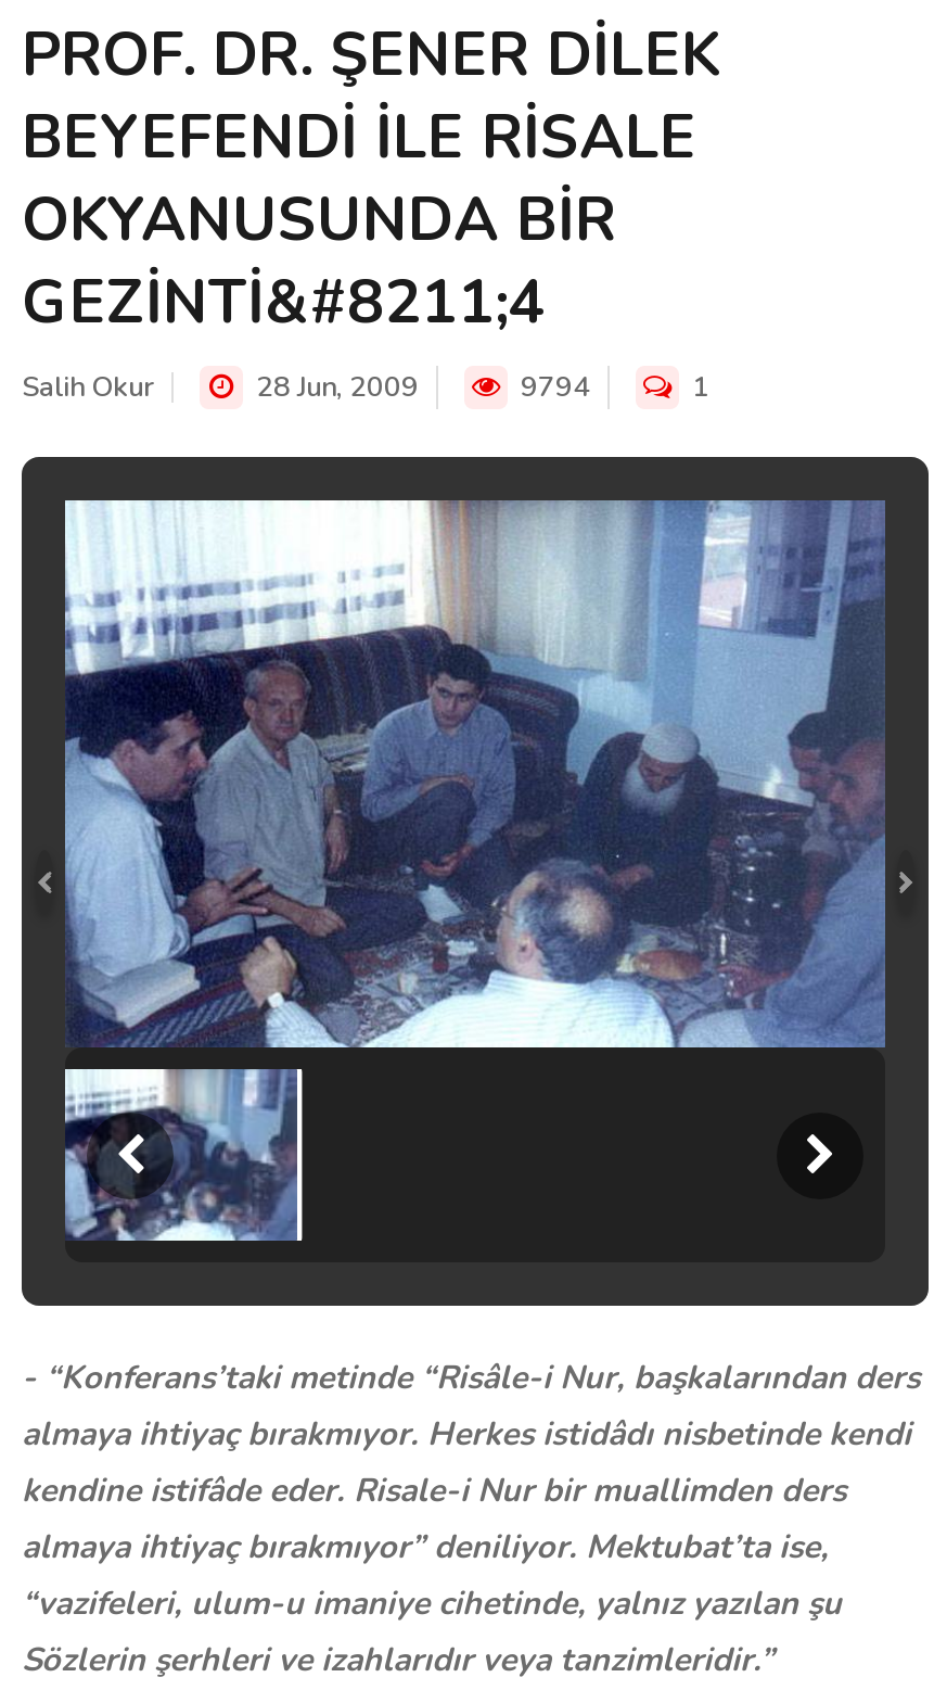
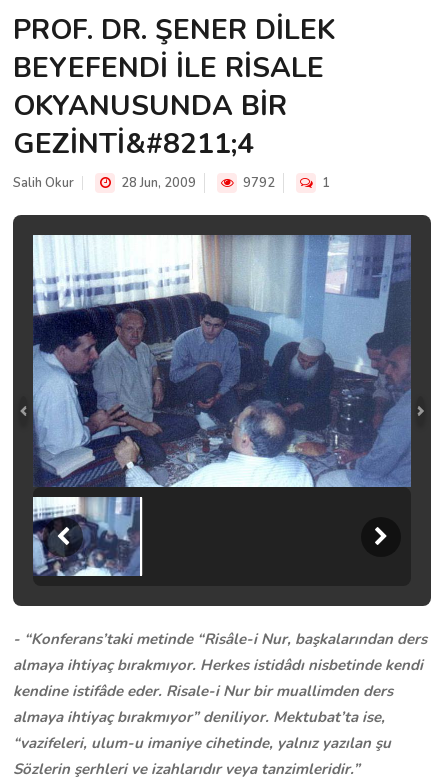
[514,368,590,407] 9794 -> [240,174,275,192] 9792

